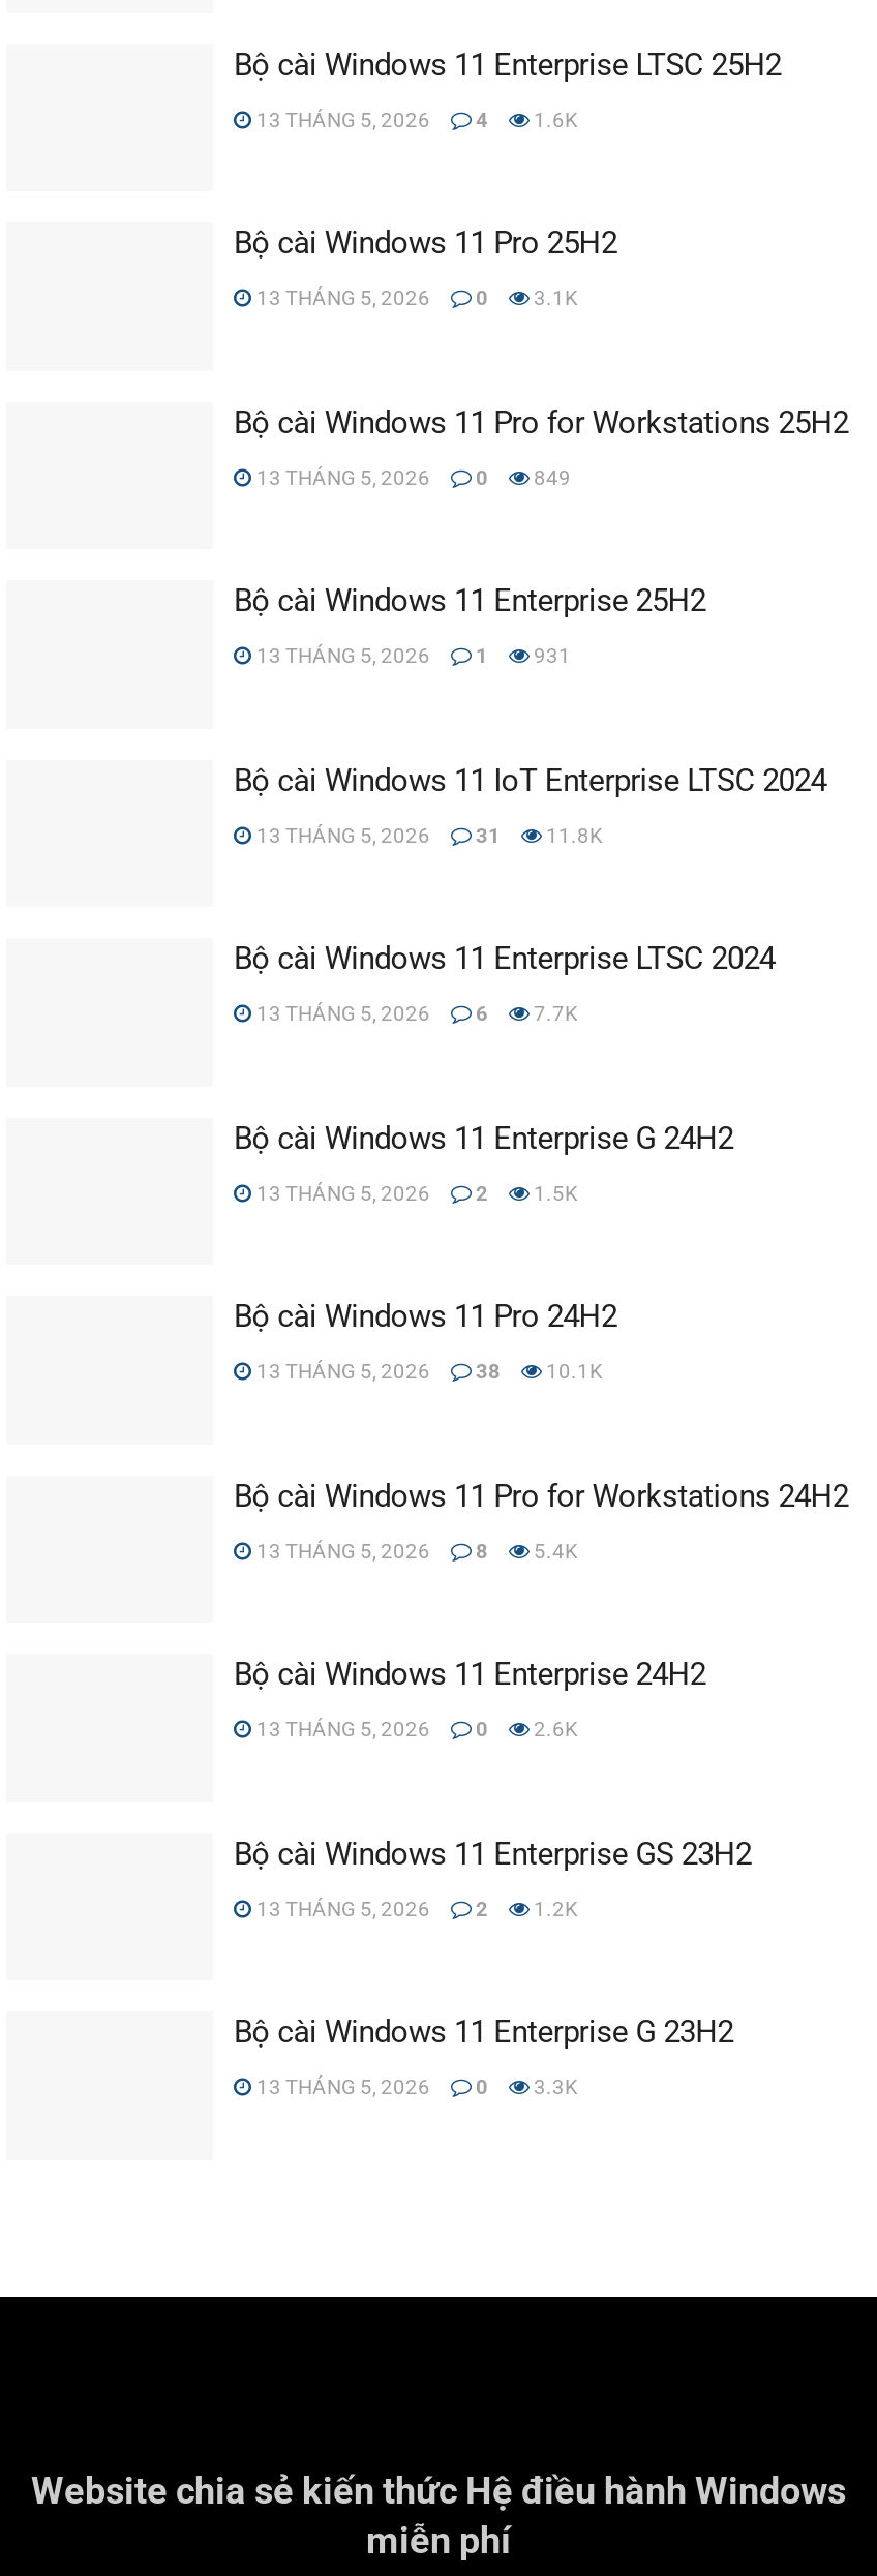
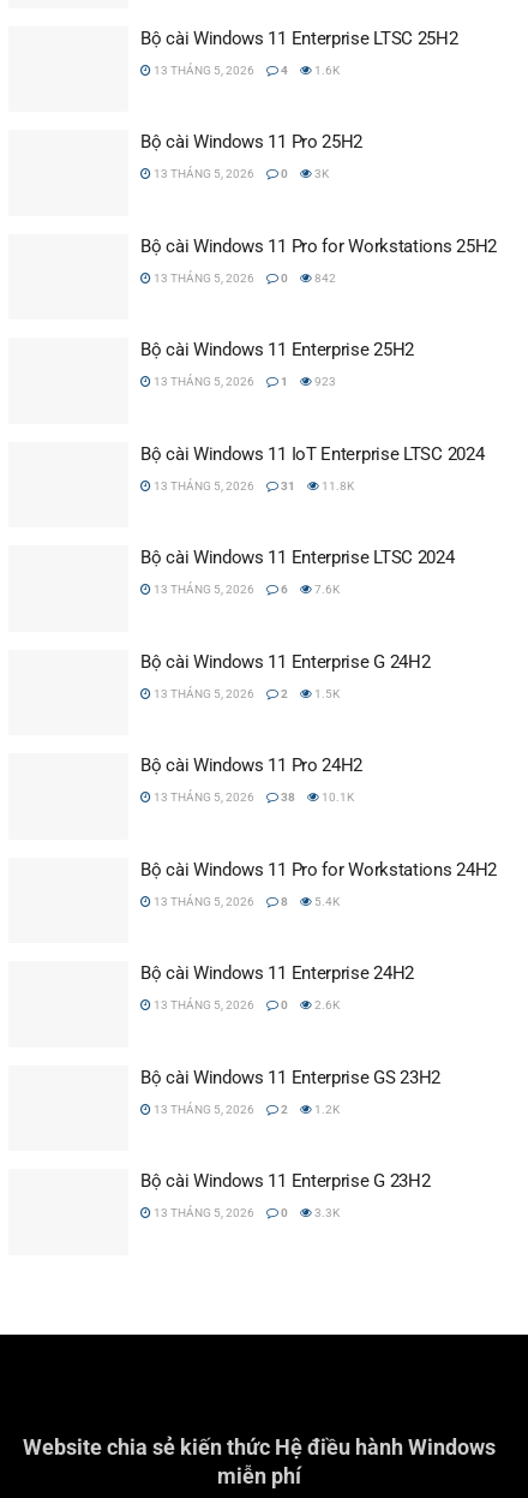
[252,287,577,309] 13 THÁNG 5, 2026 0 3.1K -> [151,167,329,180] 13 THÁNG 5, 2026 0 3K
[252,466,571,488] 13 THÁNG 5, 2026 0 849 -> [151,271,336,284] 13 THÁNG 5, 2026 0 842
[252,644,571,667] 13 THÁNG 5, 2026 1 931 -> [151,375,336,388] 13 THÁNG 5, 2026 1 923
[252,1002,577,1025] 13 THÁNG 5, 2026 6 7.7K -> [151,583,340,596] 13 THÁNG 5, 2026 6 7.6K

